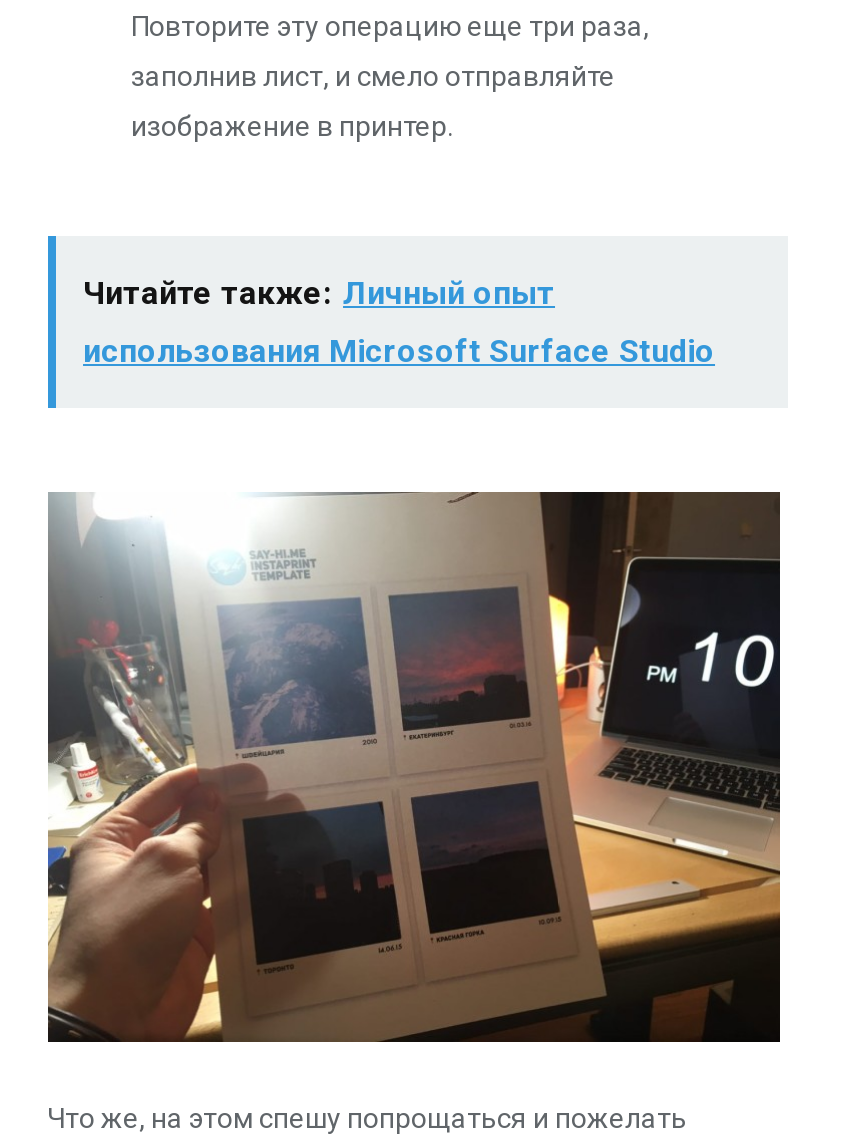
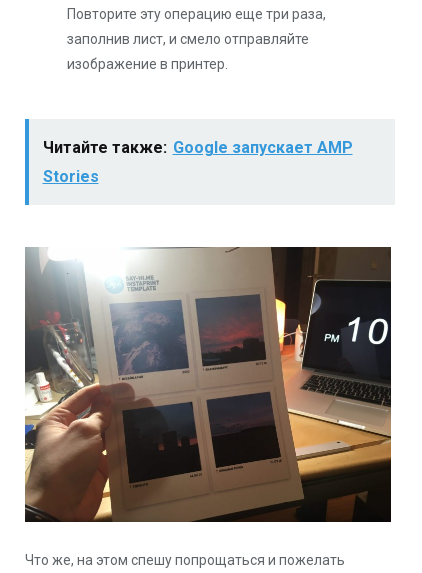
[83,274,555,312] Читайте также: Личный опыт -> [42,138,352,157] Читайте также: Google запускает AMP
[83,332,715,370] использования Microsoft Surface Studio -> [42,167,98,186] Stories

